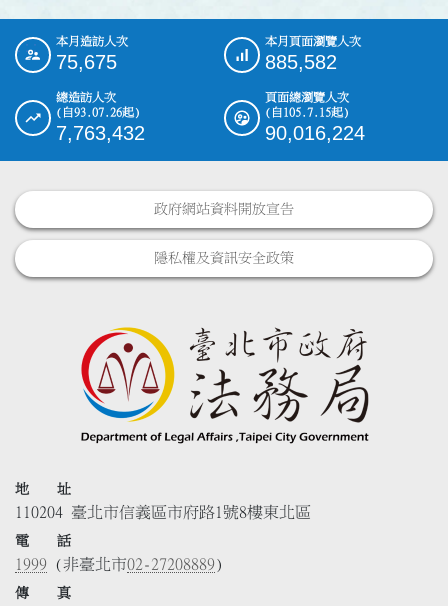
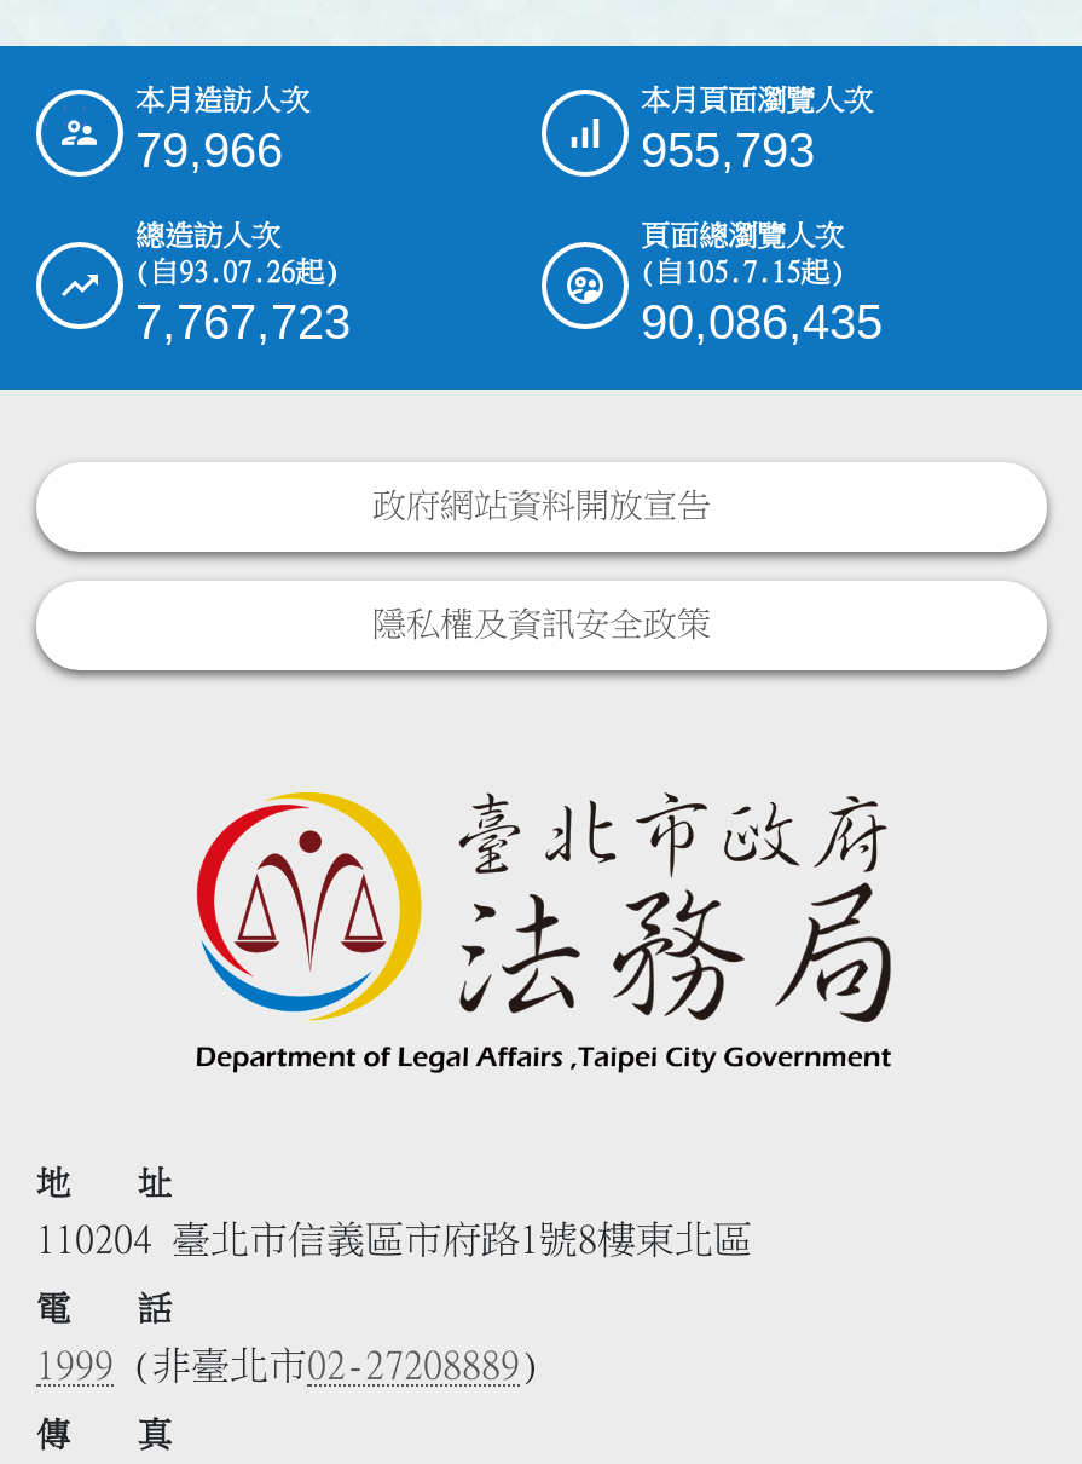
[56,51,117,73] 75,675 -> [135,124,283,178] 79,966
[265,51,337,73] 885,582 -> [641,124,815,178] 955,793
[56,122,145,144] 7,763,432 -> [135,296,351,349] 7,767,723
[265,122,365,144] 90,016,224 -> [641,296,883,349] 90,086,435

